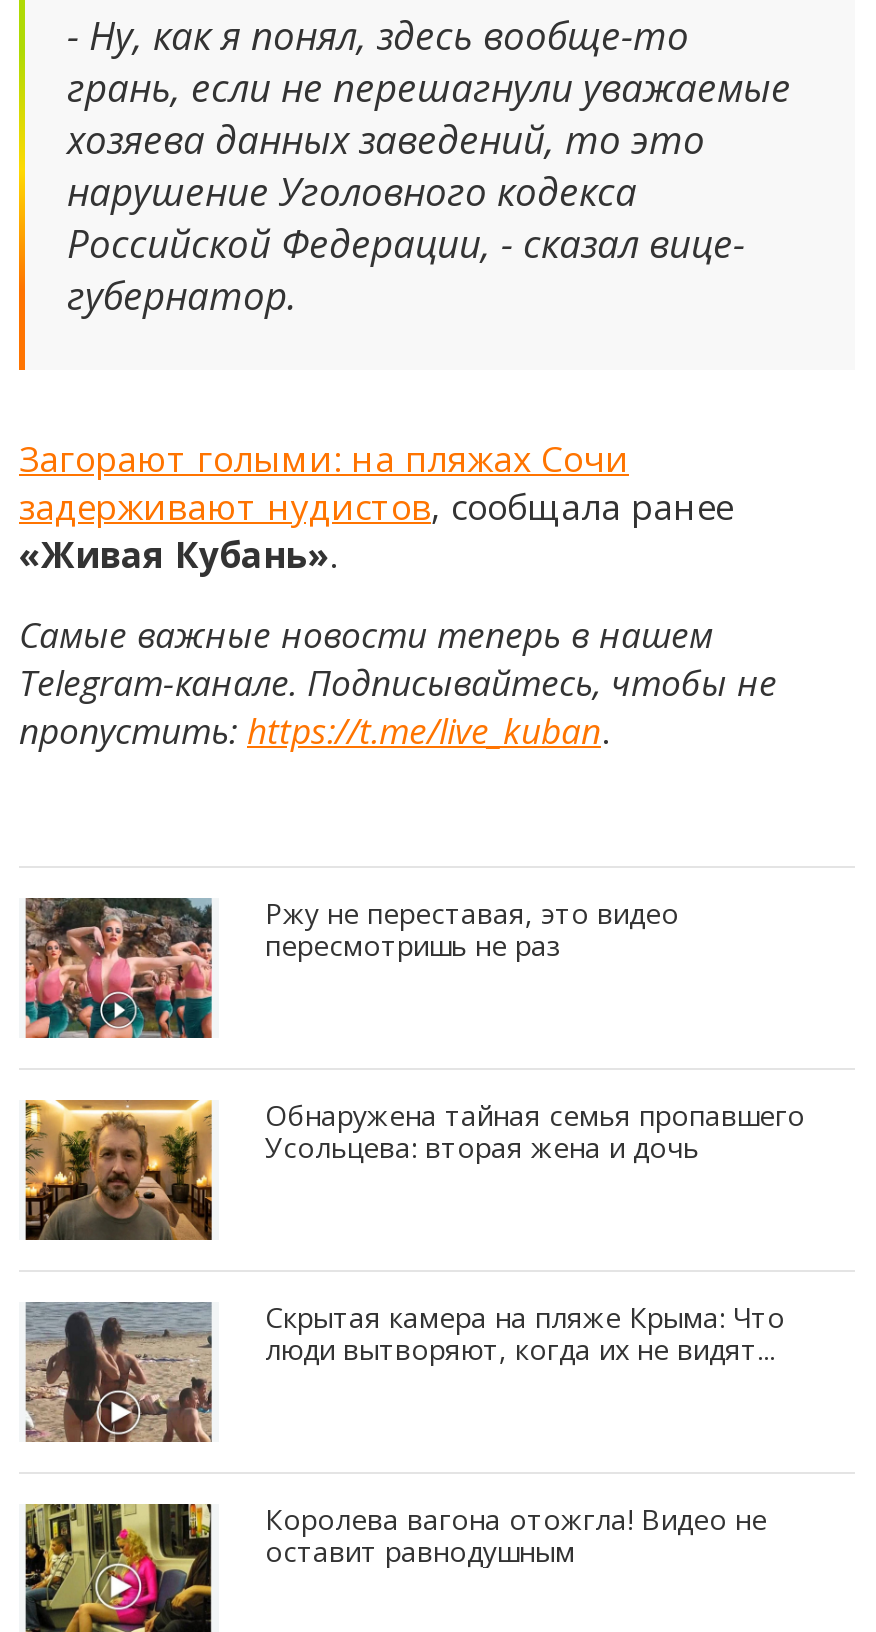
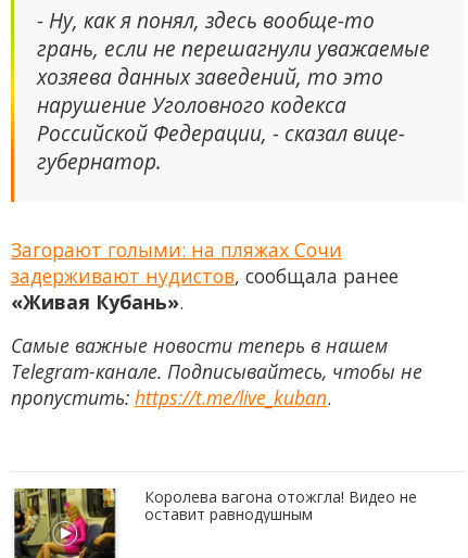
[23,895,679,1040] [image] | Ржу не переставая, это видео | пересмотришь не раз -> none
[23,1097,805,1242] [image] | Обнаружена тайная семья пропавшего | Усольцева: вторая жена и дочь -> none
[25,1299,785,1444] [image] | Скрытая камера на пляже Крыма: Что | люди вытворяют, когда их не видят... -> none

